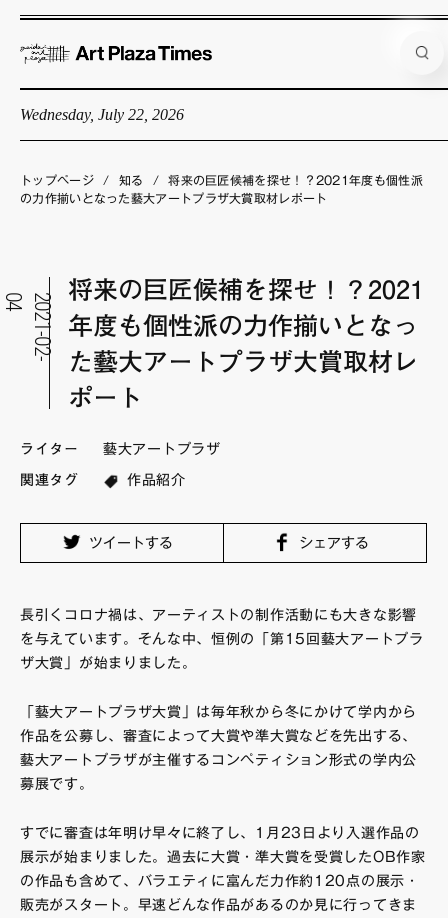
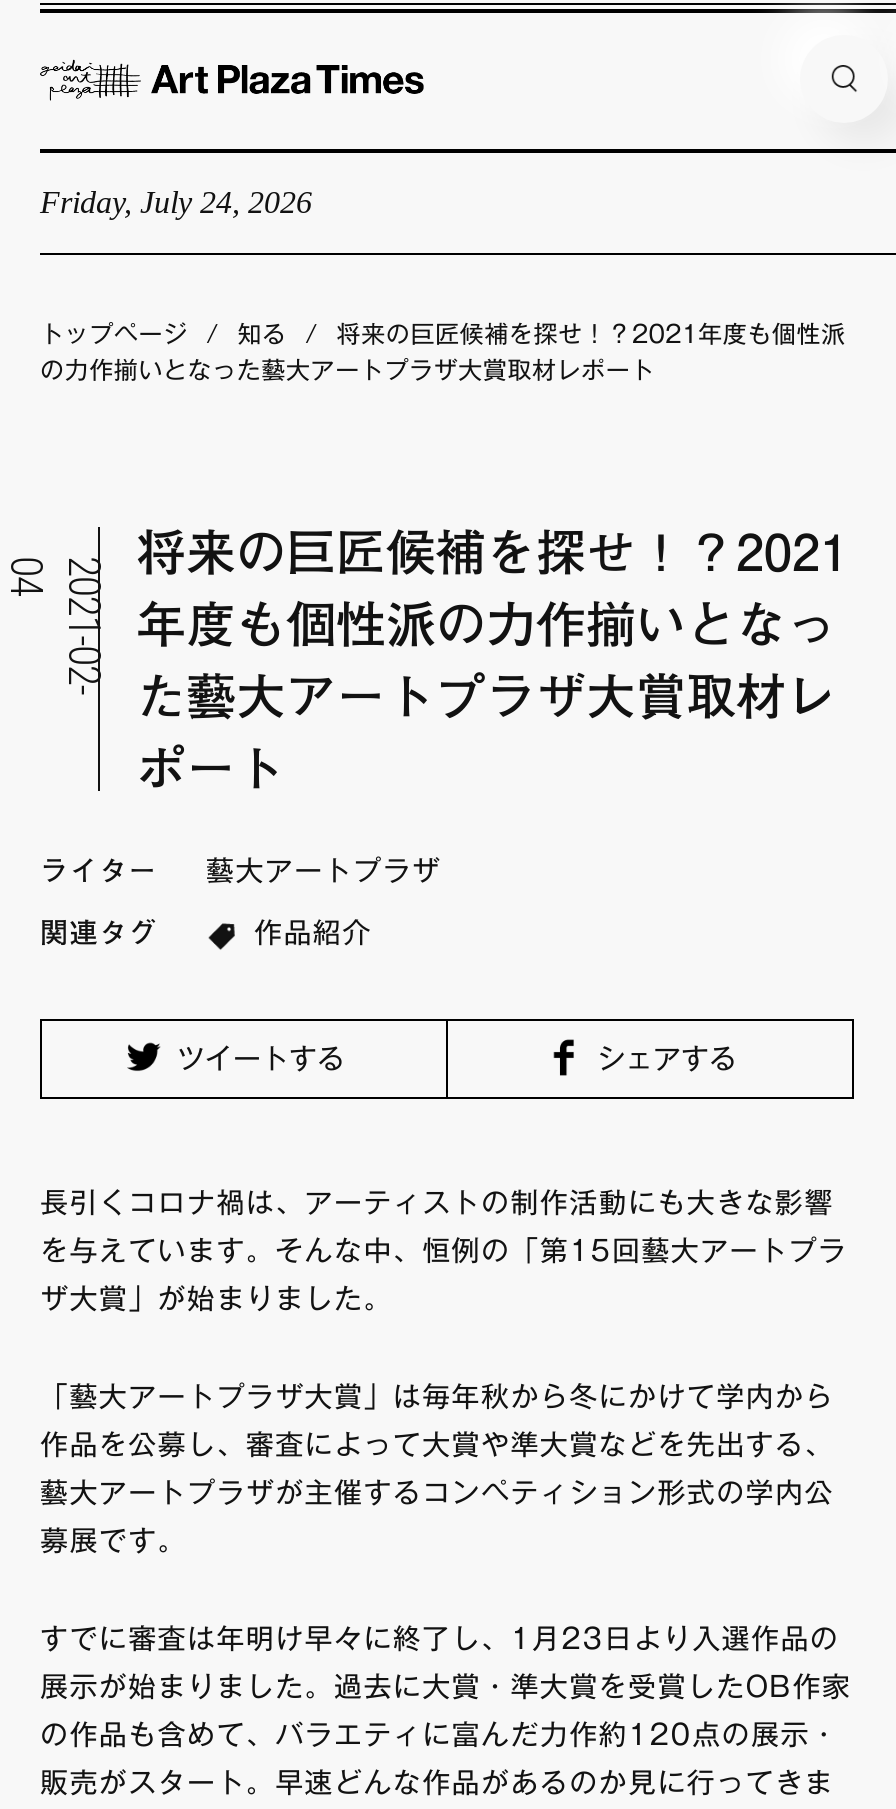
[20,106,184,123] Wednesday, July 22, 2026 -> [40,185,312,219] Friday, July 24, 2026

